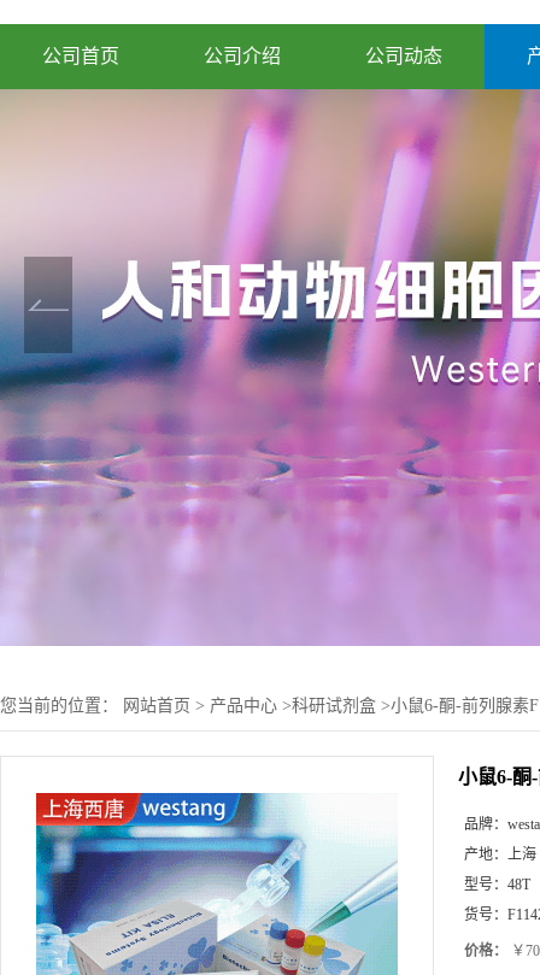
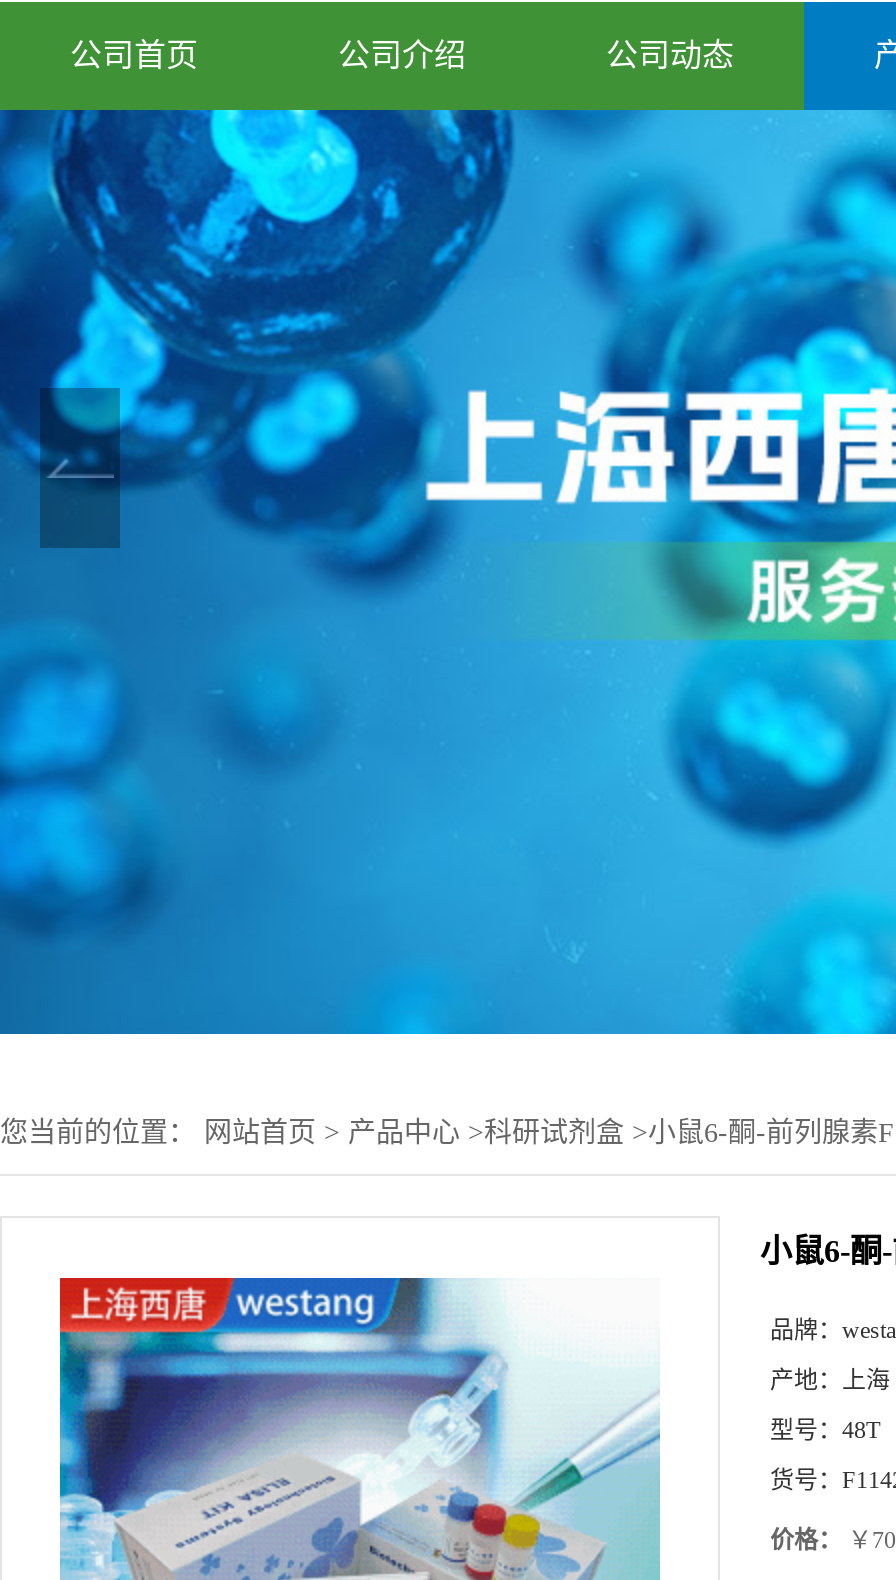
[4,88,536,646] [image] -> [6,108,890,1036] [image]

